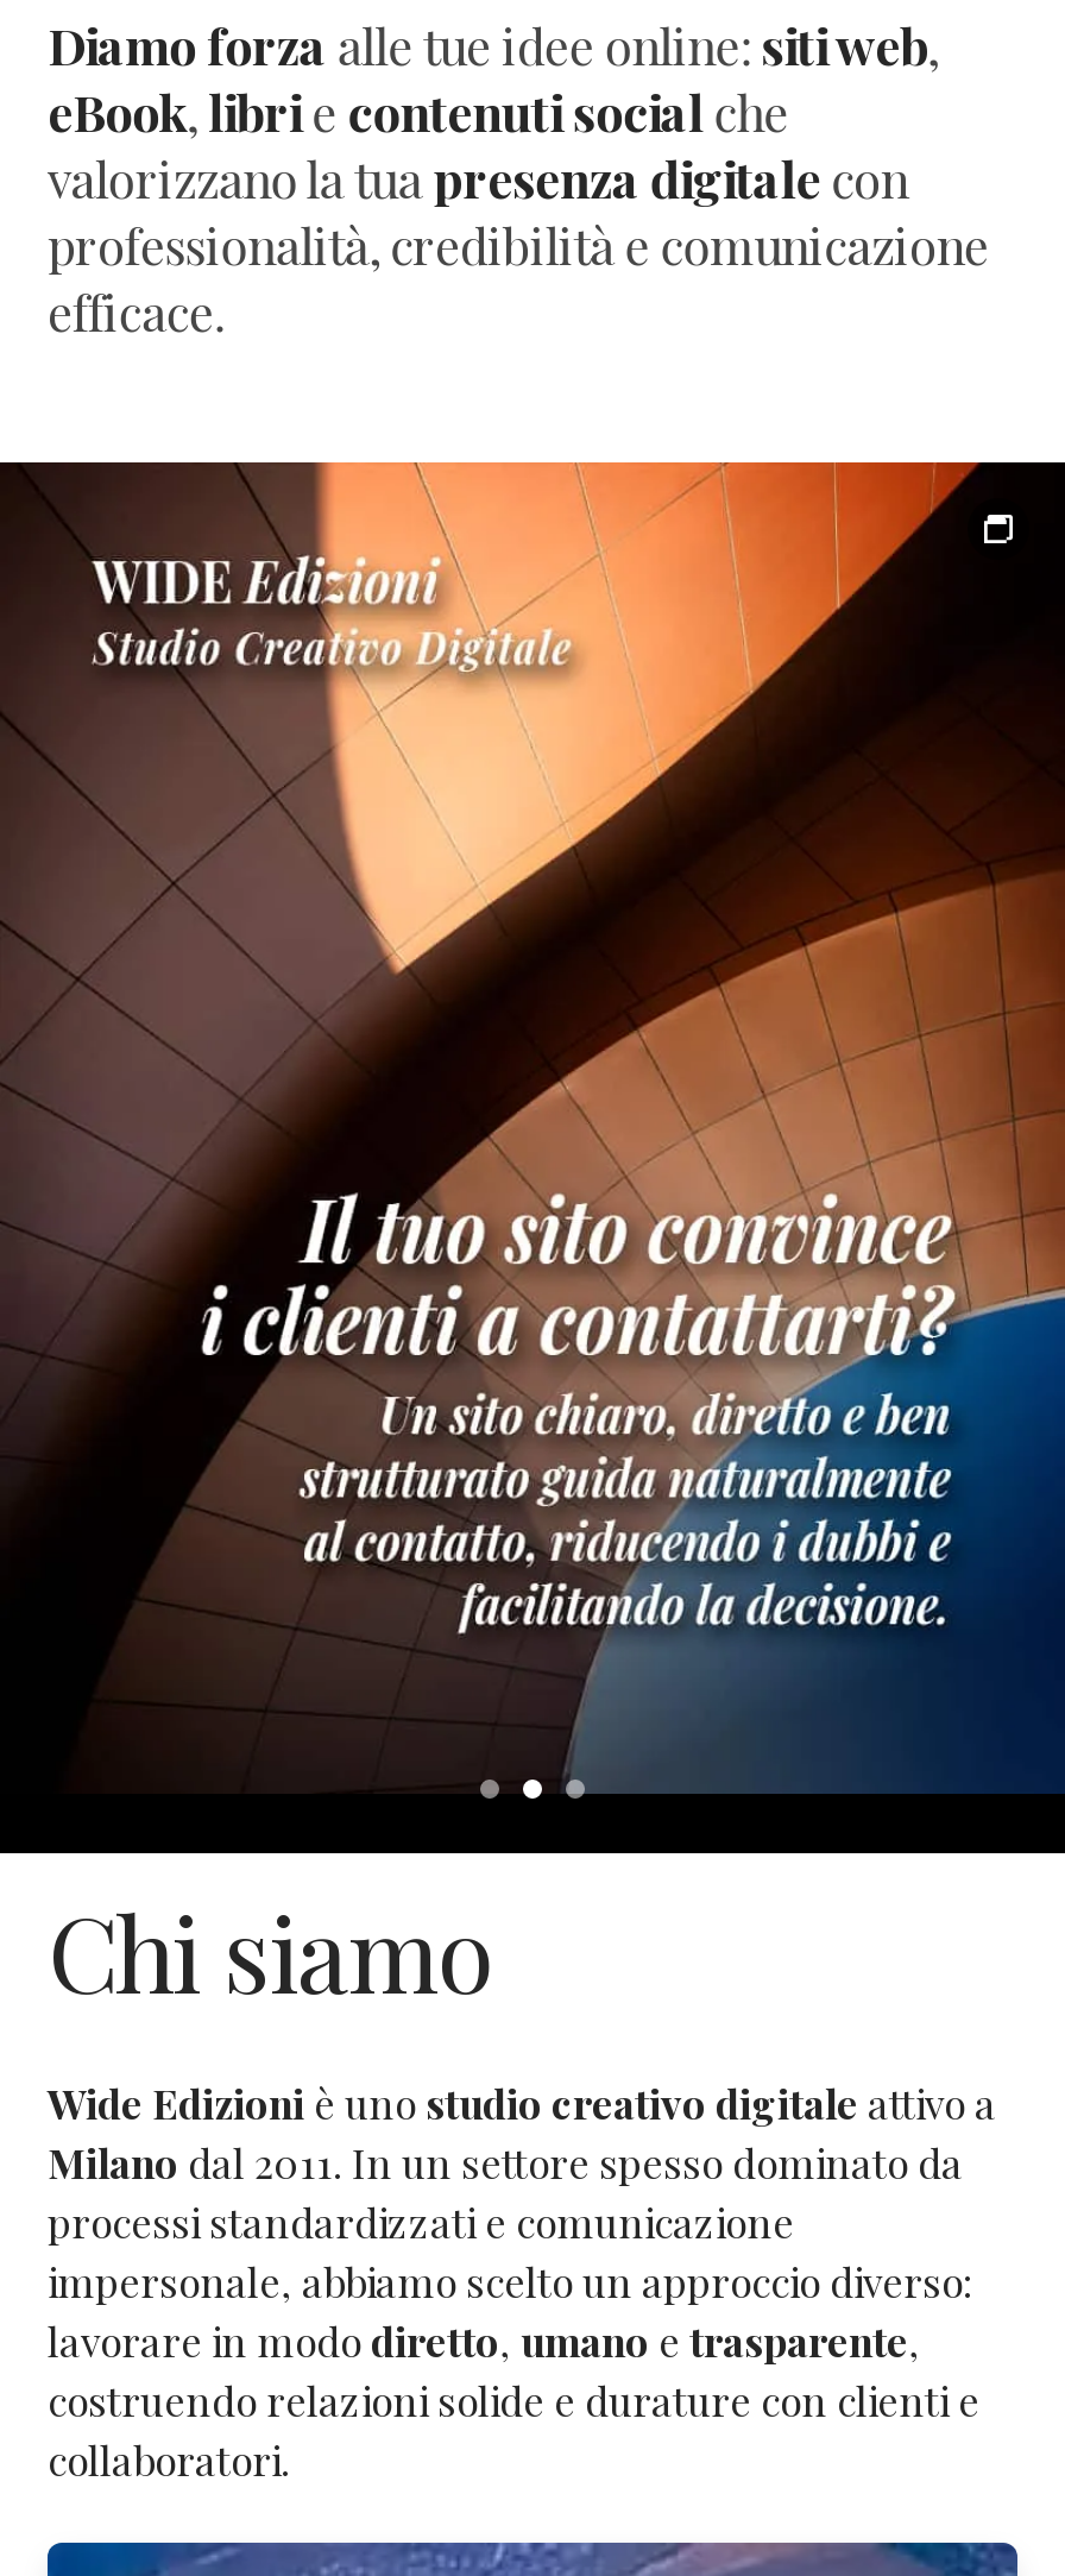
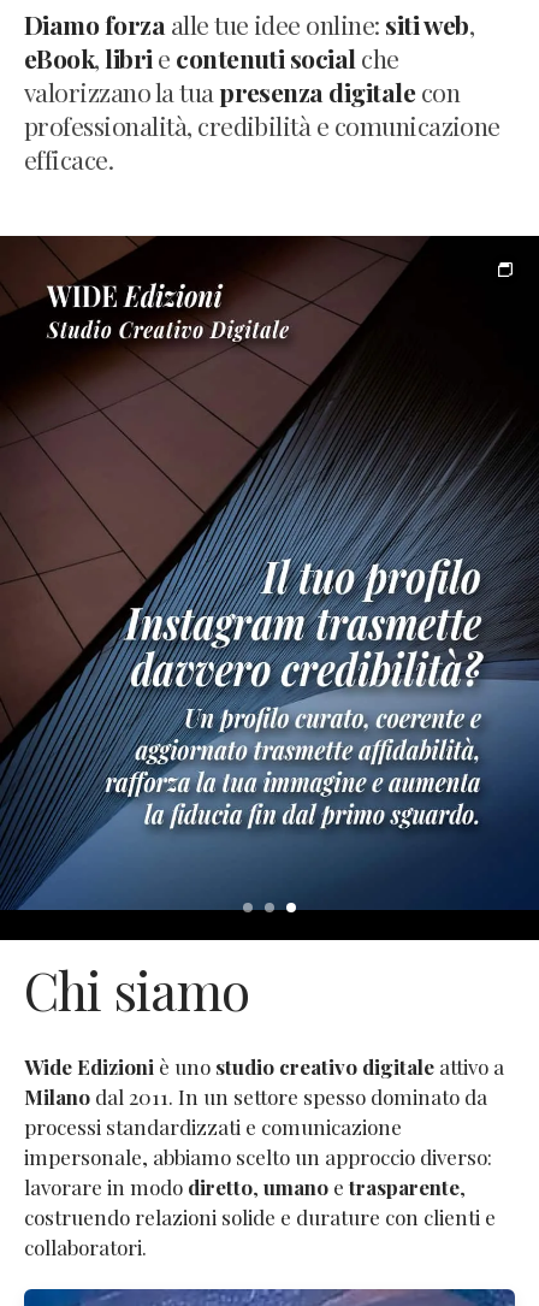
[7,460,1058,1799] [image] -> [4,235,535,912] [image]

